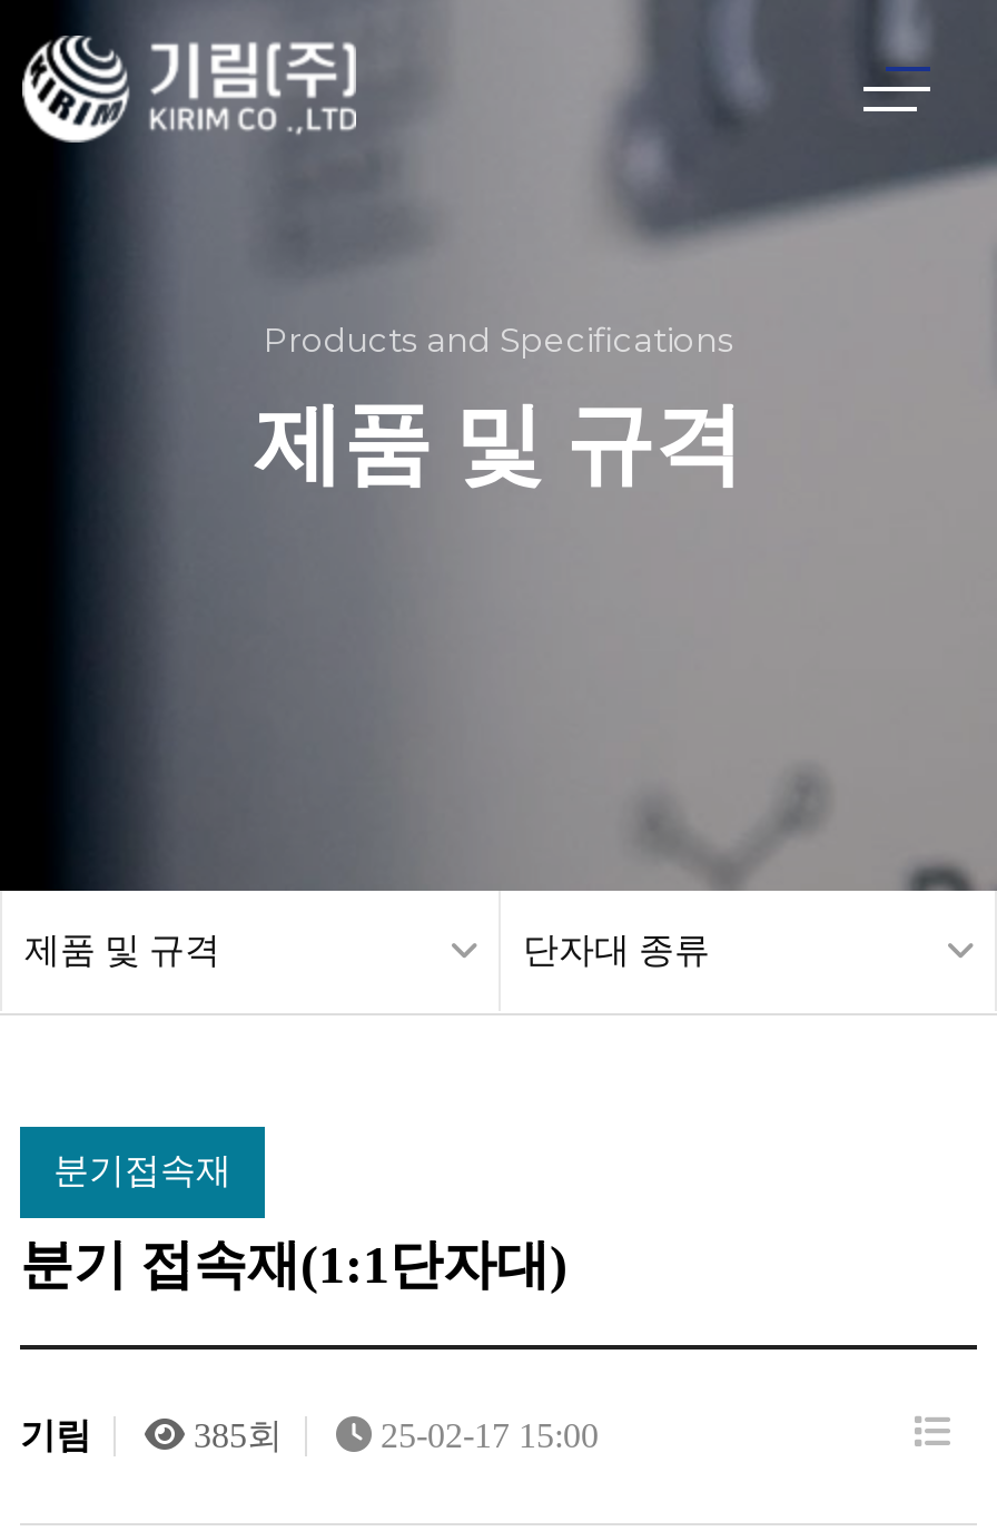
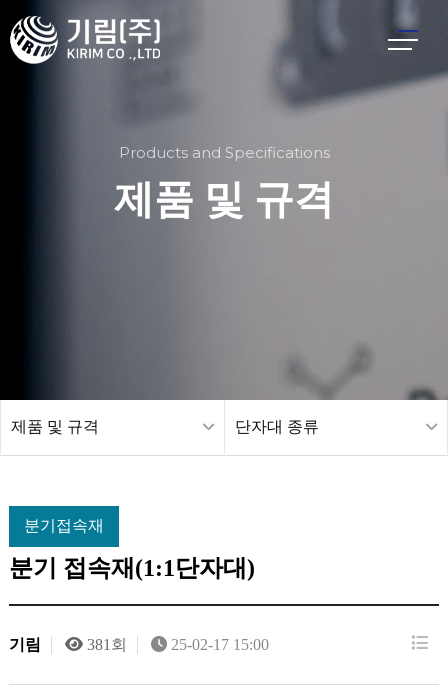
[185,1416,283,1454] 385회 -> [83,636,127,653] 381회

